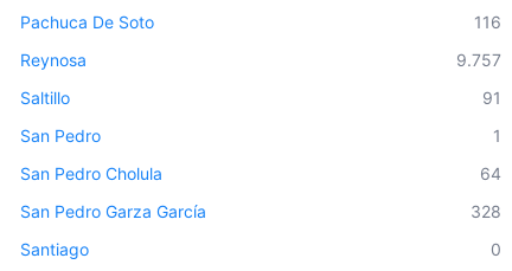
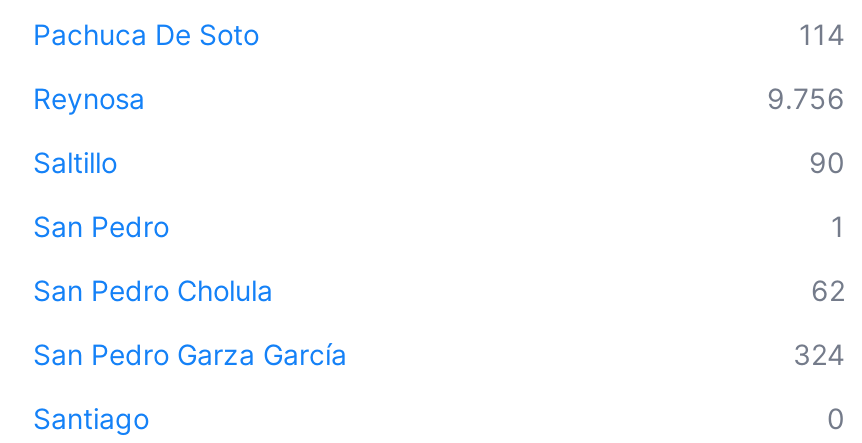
[474,11,501,31] 116 -> [799,16,845,50] 114
[456,49,501,69] 9.757 -> [767,80,845,114] 9.756
[482,87,501,107] 91 -> [809,144,845,178] 90
[480,163,501,183] 64 -> [811,272,845,306] 62
[471,201,501,221] 328 -> [793,336,845,370] 324

